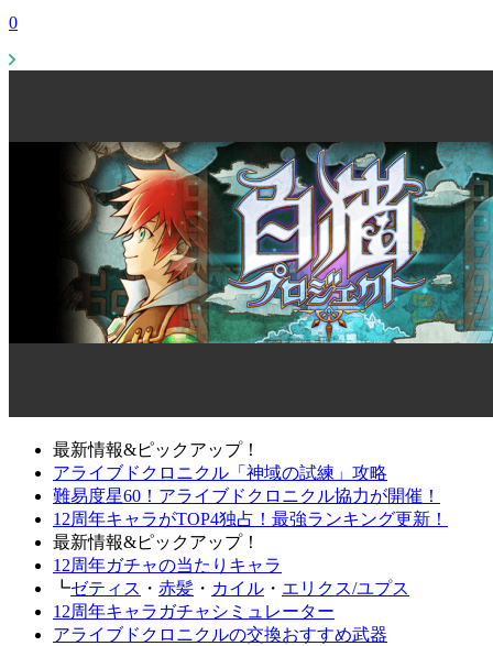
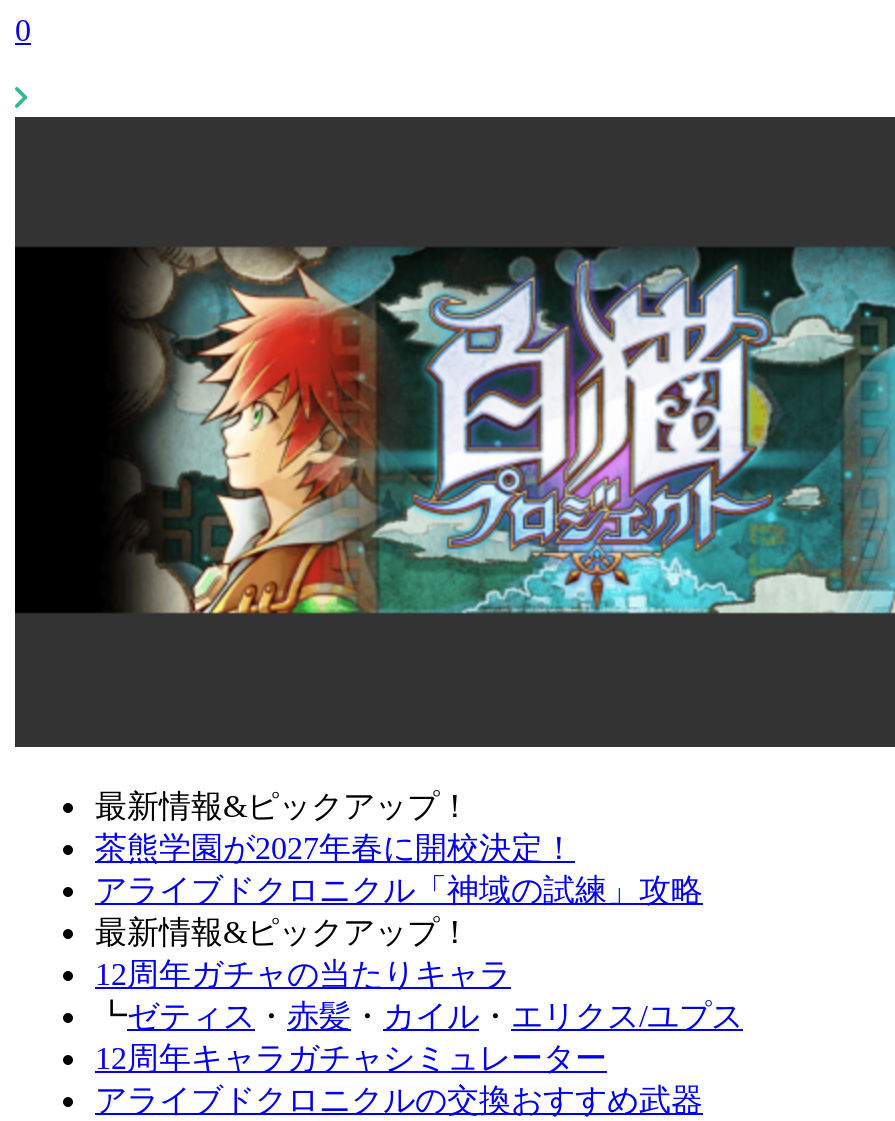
none -> [95,831,575,865] 茶熊学園が2027年春に開校決定！
moved [53,463,387,482] -> [95,873,703,907]: アライブドクロニクル「神域の試練」攻略
[53,486,448,528] 難易度星60！アライブドクロニクル協力が開催！ | 12周年キャラがTOP4独占！最強ランキング更新！ -> none

